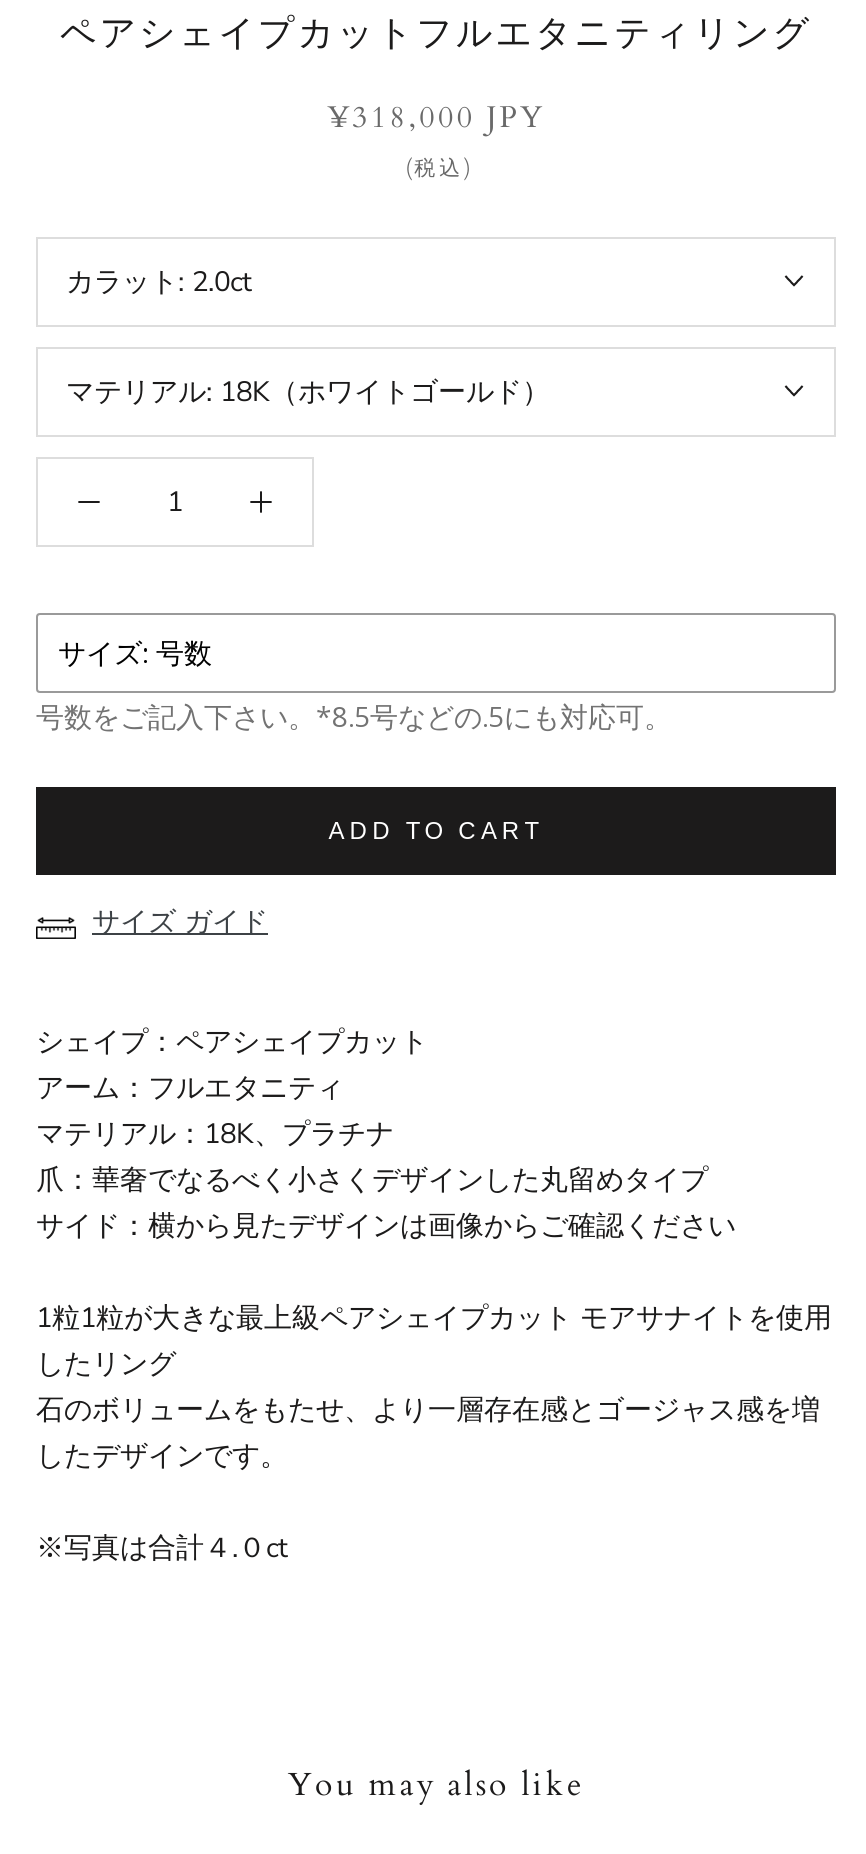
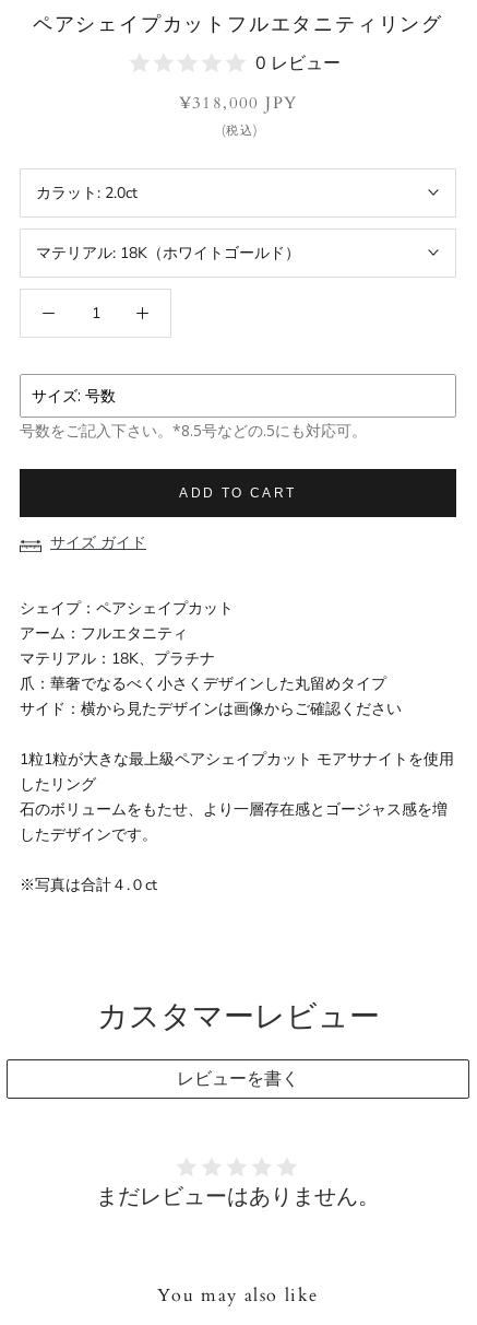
none -> [255,51,341,75] 0 レビュー
none -> [96,1181,380,1211] まだレビューはありません。
none -> [97,995,379,1091] カスタマーレビュー | レビューを書く

